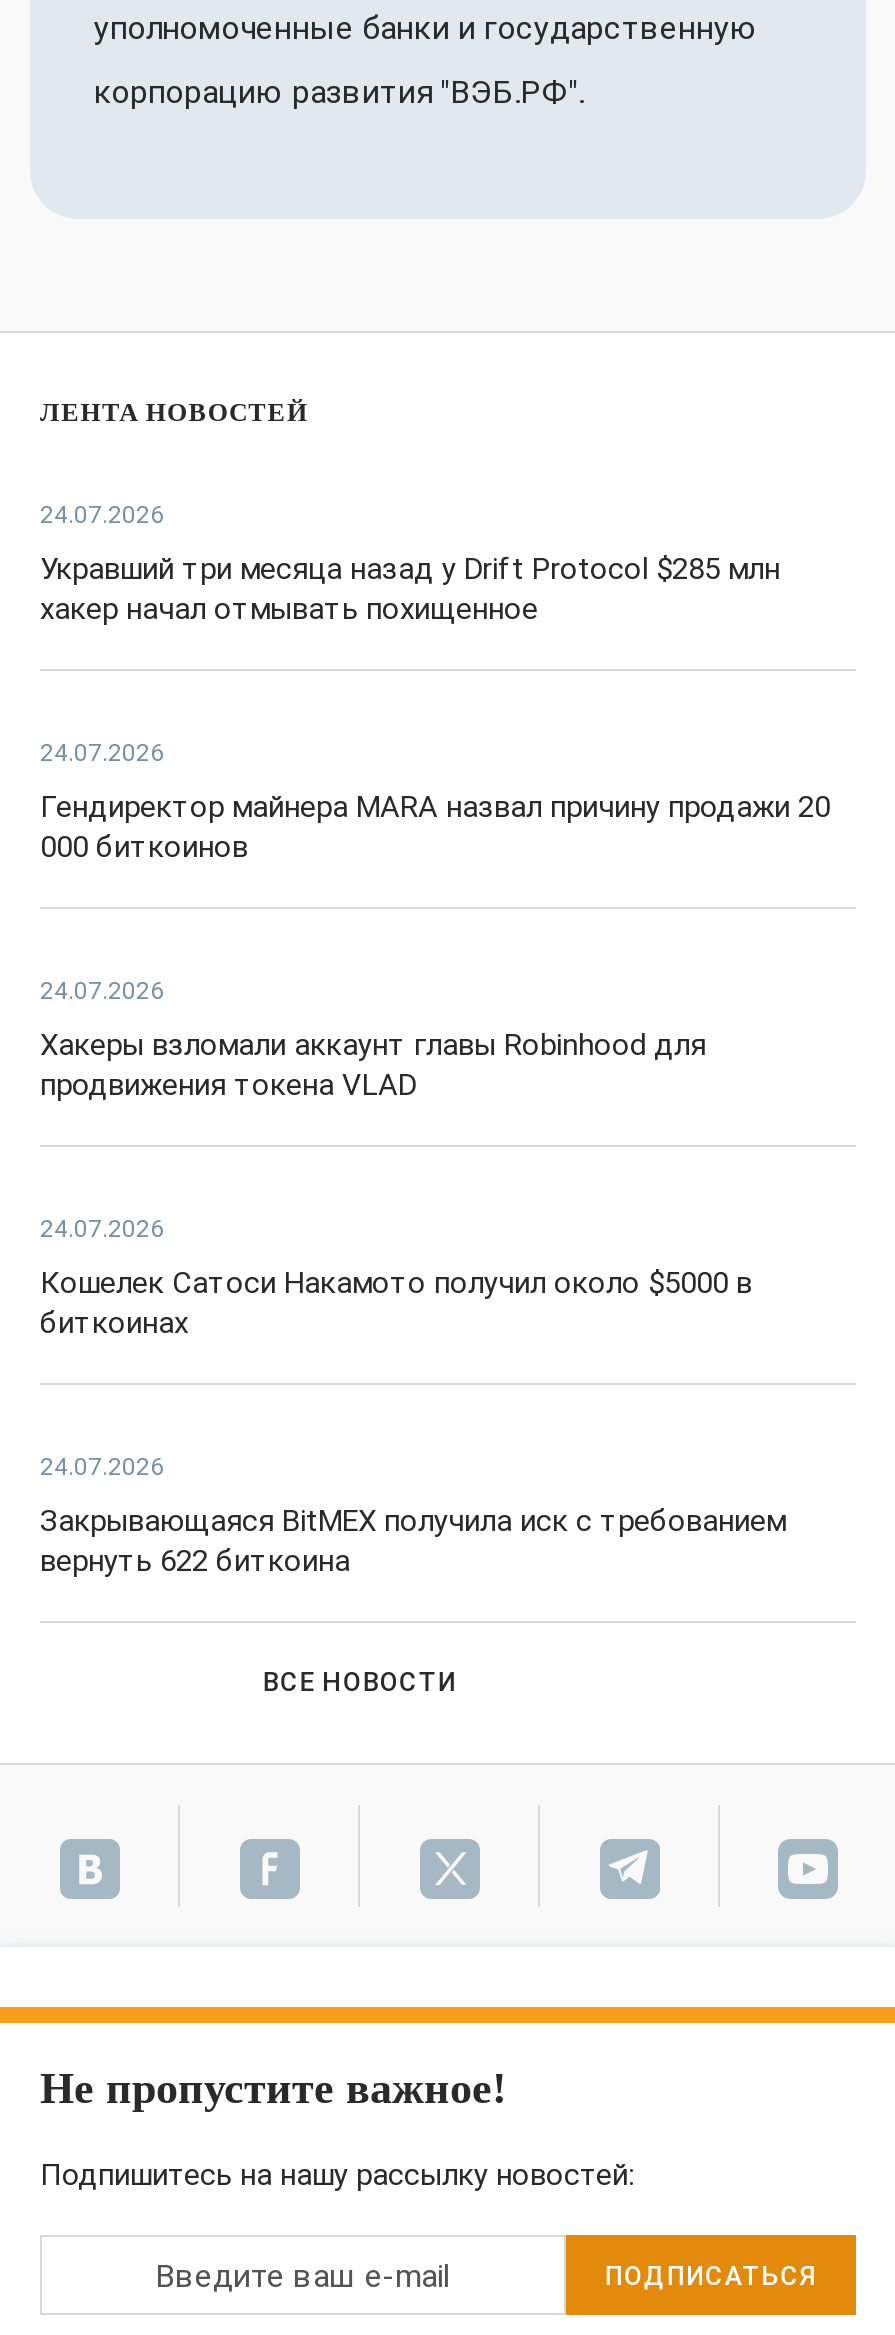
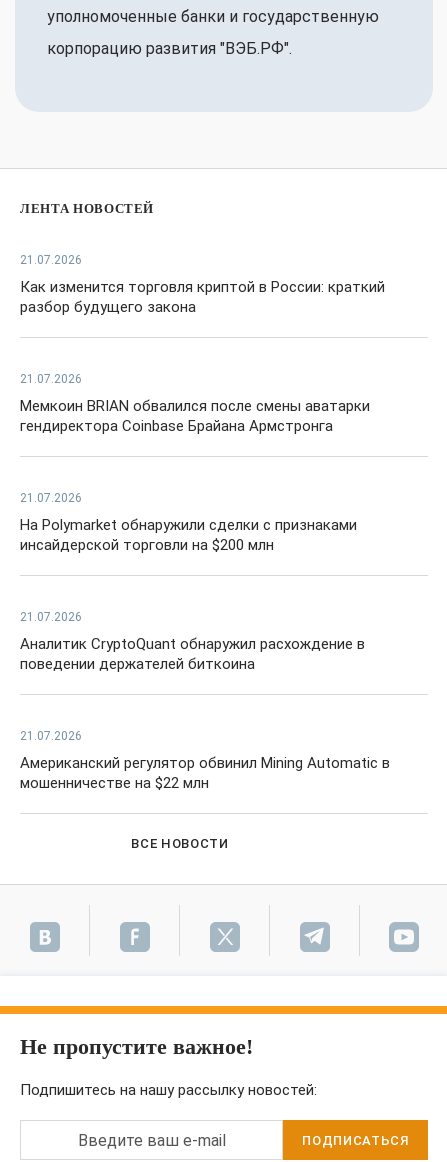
[40,501,164,529] 24.07.2026 -> [20,253,82,267] 21.07.2026
[40,551,780,627] Укравший три месяца назад у Drift Protocol $285 млн | хакер начал отмывать похищенное -> [20,278,385,316] Как изменится торговля криптой в России: краткий | разбор будущего закона
[40,739,164,767] 24.07.2026 -> [20,372,82,386] 21.07.2026
[40,789,830,865] Гендиректор майнера MARA назвал причину продажи 20 | 000 биткоинов -> [20,397,370,435] Мемкоин BRIAN обвалился после смены аватарки | гендиректора Coinbase Брайана Армстронга
[40,977,164,1005] 24.07.2026 -> [20,491,82,505] 21.07.2026
[40,1027,706,1103] Хакеры взломали аккаунт главы Robinhood для | продвижения токена VLAD -> [20,516,357,554] На Polymarket обнаружили сделки с признаками | инсайдерской торговли на $200 млн
[40,1215,164,1243] 24.07.2026 -> [20,610,82,624] 21.07.2026
[40,1265,752,1341] Кошелек Сатоси Накамото получил около $5000 в | биткоинах -> [20,635,365,673] Аналитик CryptoQuant обнаружил расхождение в | поведении держателей биткоина
[40,1453,164,1481] 24.07.2026 -> [20,729,82,743] 21.07.2026
[40,1503,786,1579] Закрывающаяся BitMEX получила иск с требованием | вернуть 622 биткоина -> [20,754,390,792] Американский регулятор обвинил Mining Automatic в | мошенничестве на $22 млн

